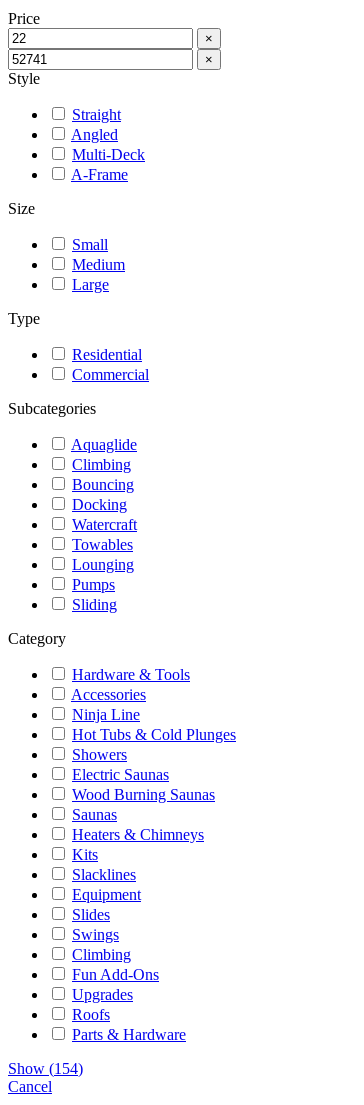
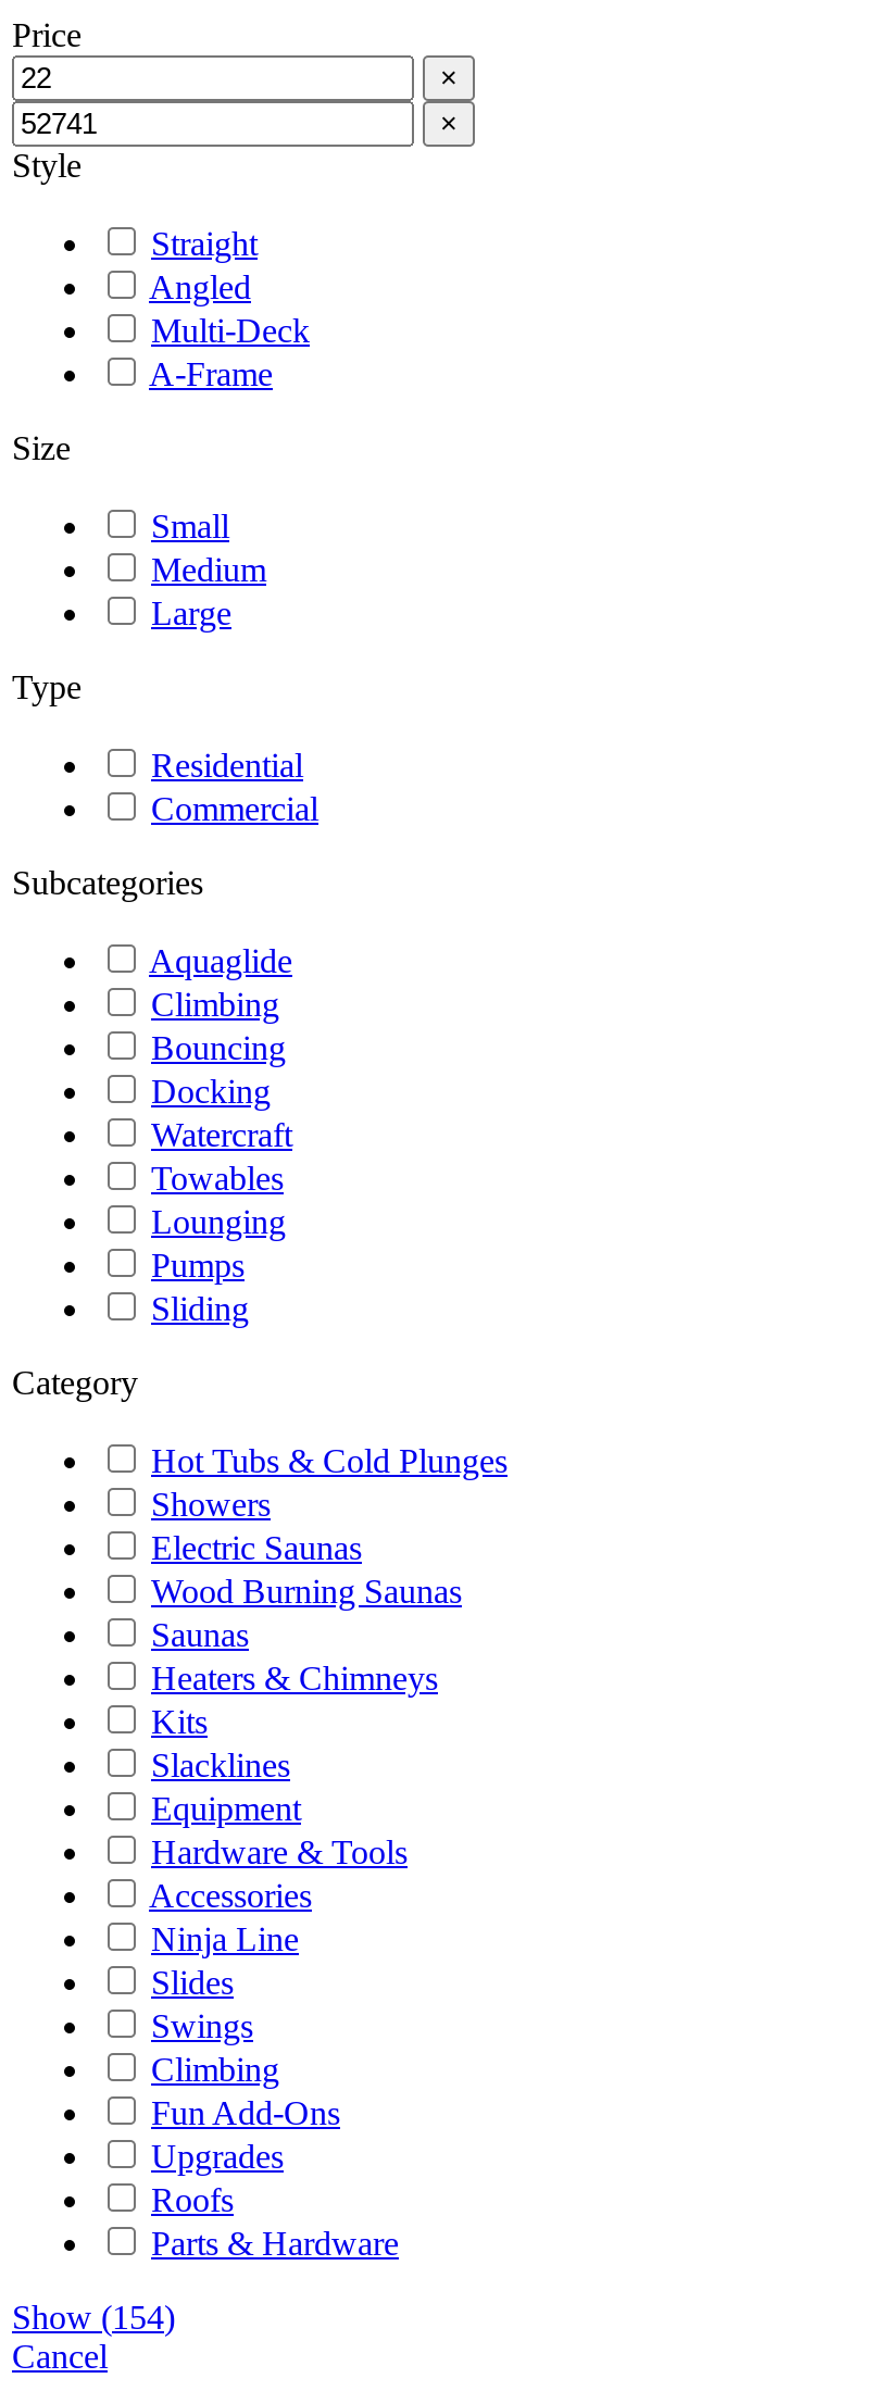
moved [71,666,190,723] -> [149,1833,408,1956]: Hardware & Tools | Accessories | Ninja Line
moved [72,726,236,903] -> [151,1441,508,1826]: Hot Tubs & Cold Plunges | Showers | Electric Saunas | ... | Slacklines | Equipment

